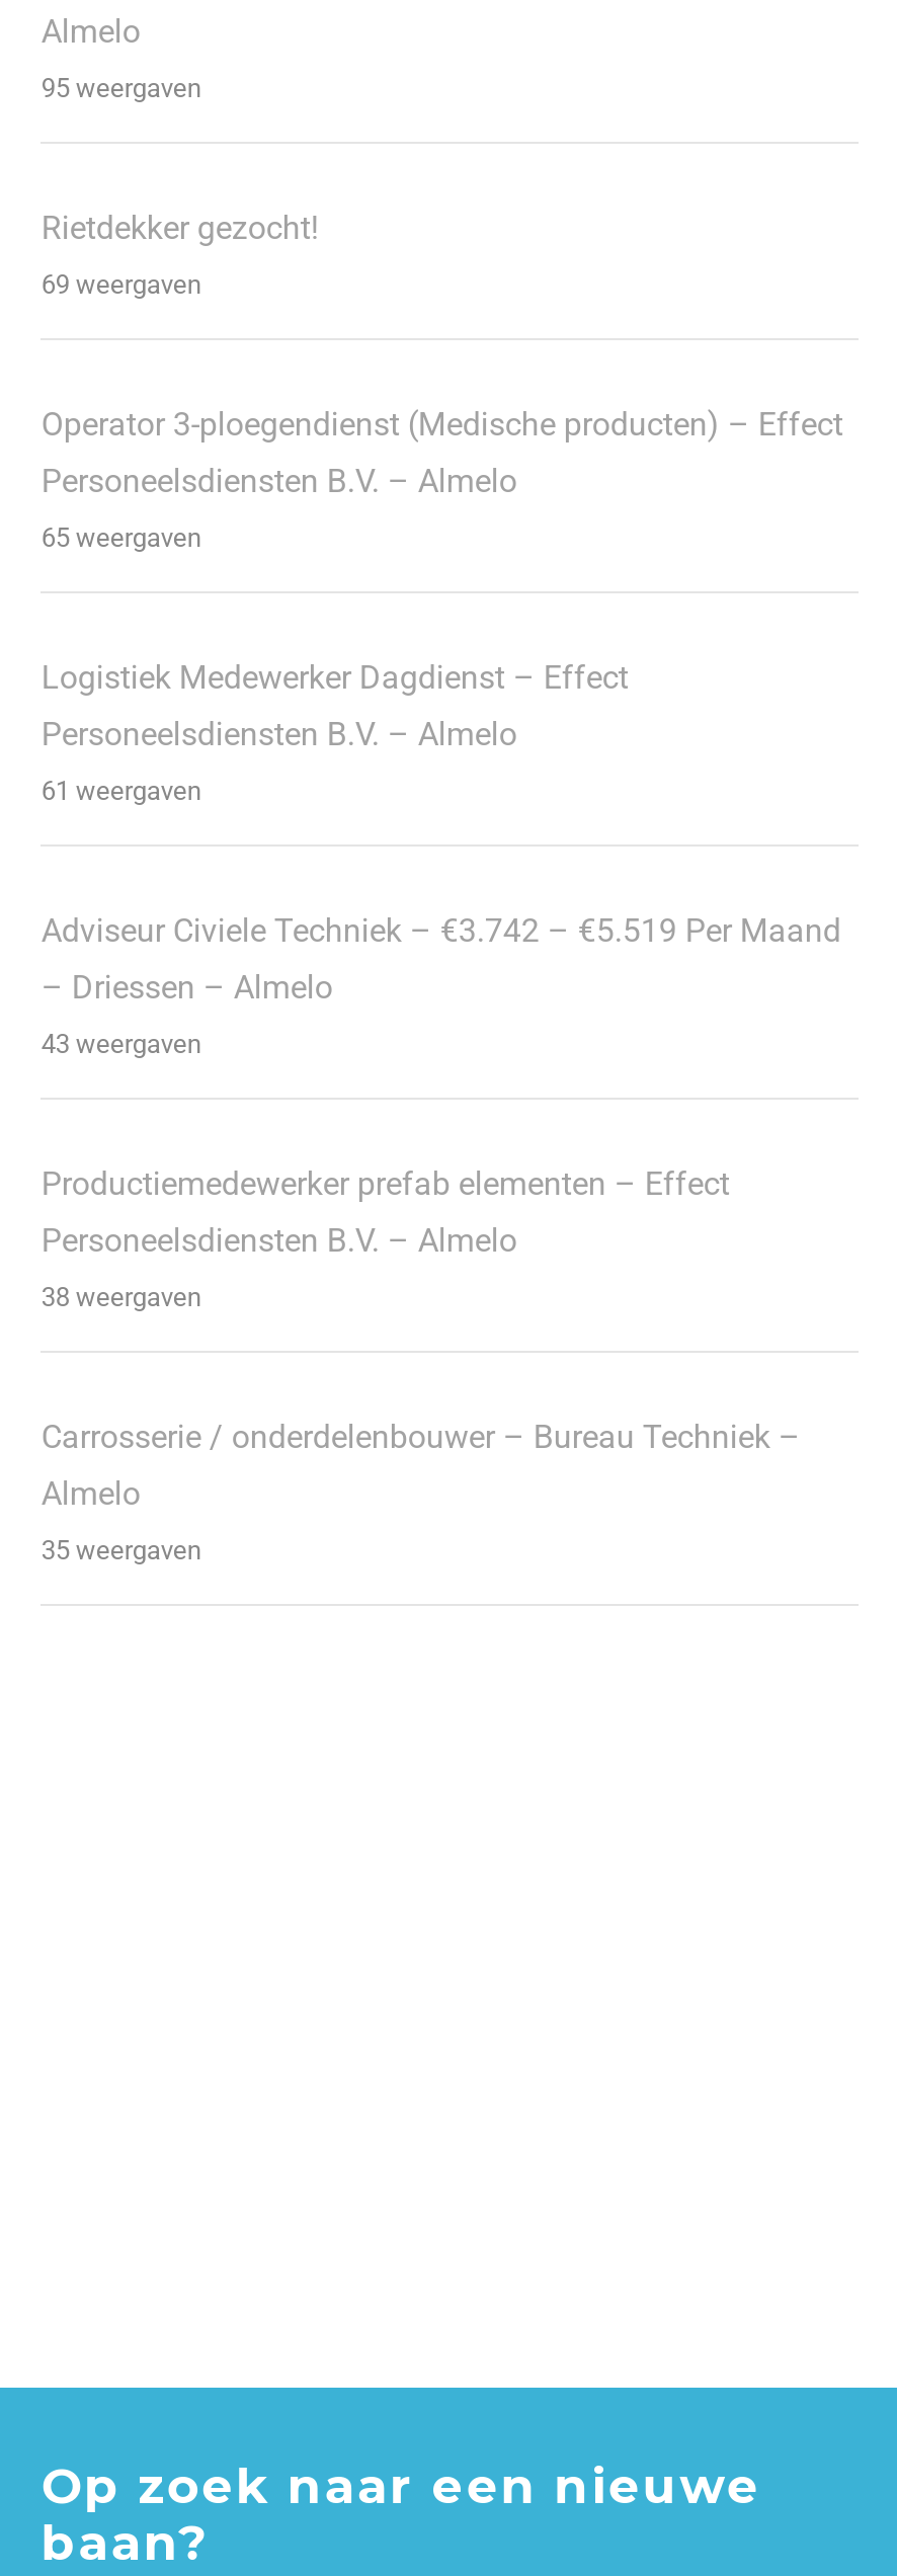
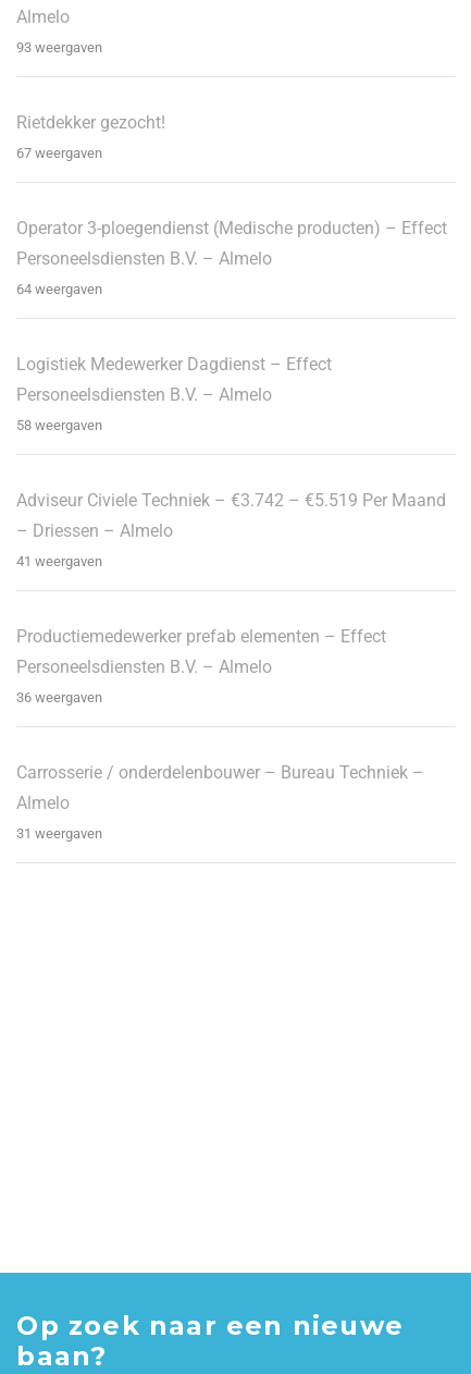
[41,72,201,102] 95 weergaven -> [17,39,103,55] 93 weergaven
[41,269,201,299] 69 weergaven -> [17,144,103,161] 67 weergaven
[41,522,201,552] 65 weergaven -> [17,280,103,297] 64 weergaven
[41,775,201,805] 61 weergaven -> [17,417,103,433] 58 weergaven
[41,1028,201,1058] 43 weergaven -> [17,553,103,569] 41 weergaven
[41,1281,201,1311] 38 weergaven -> [17,689,103,705] 36 weergaven
[41,1534,201,1565] 35 weergaven -> [17,825,103,841] 31 weergaven

